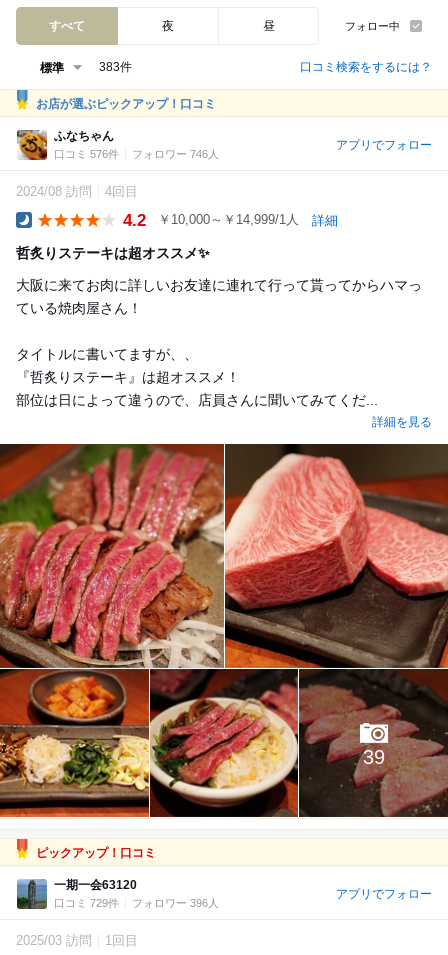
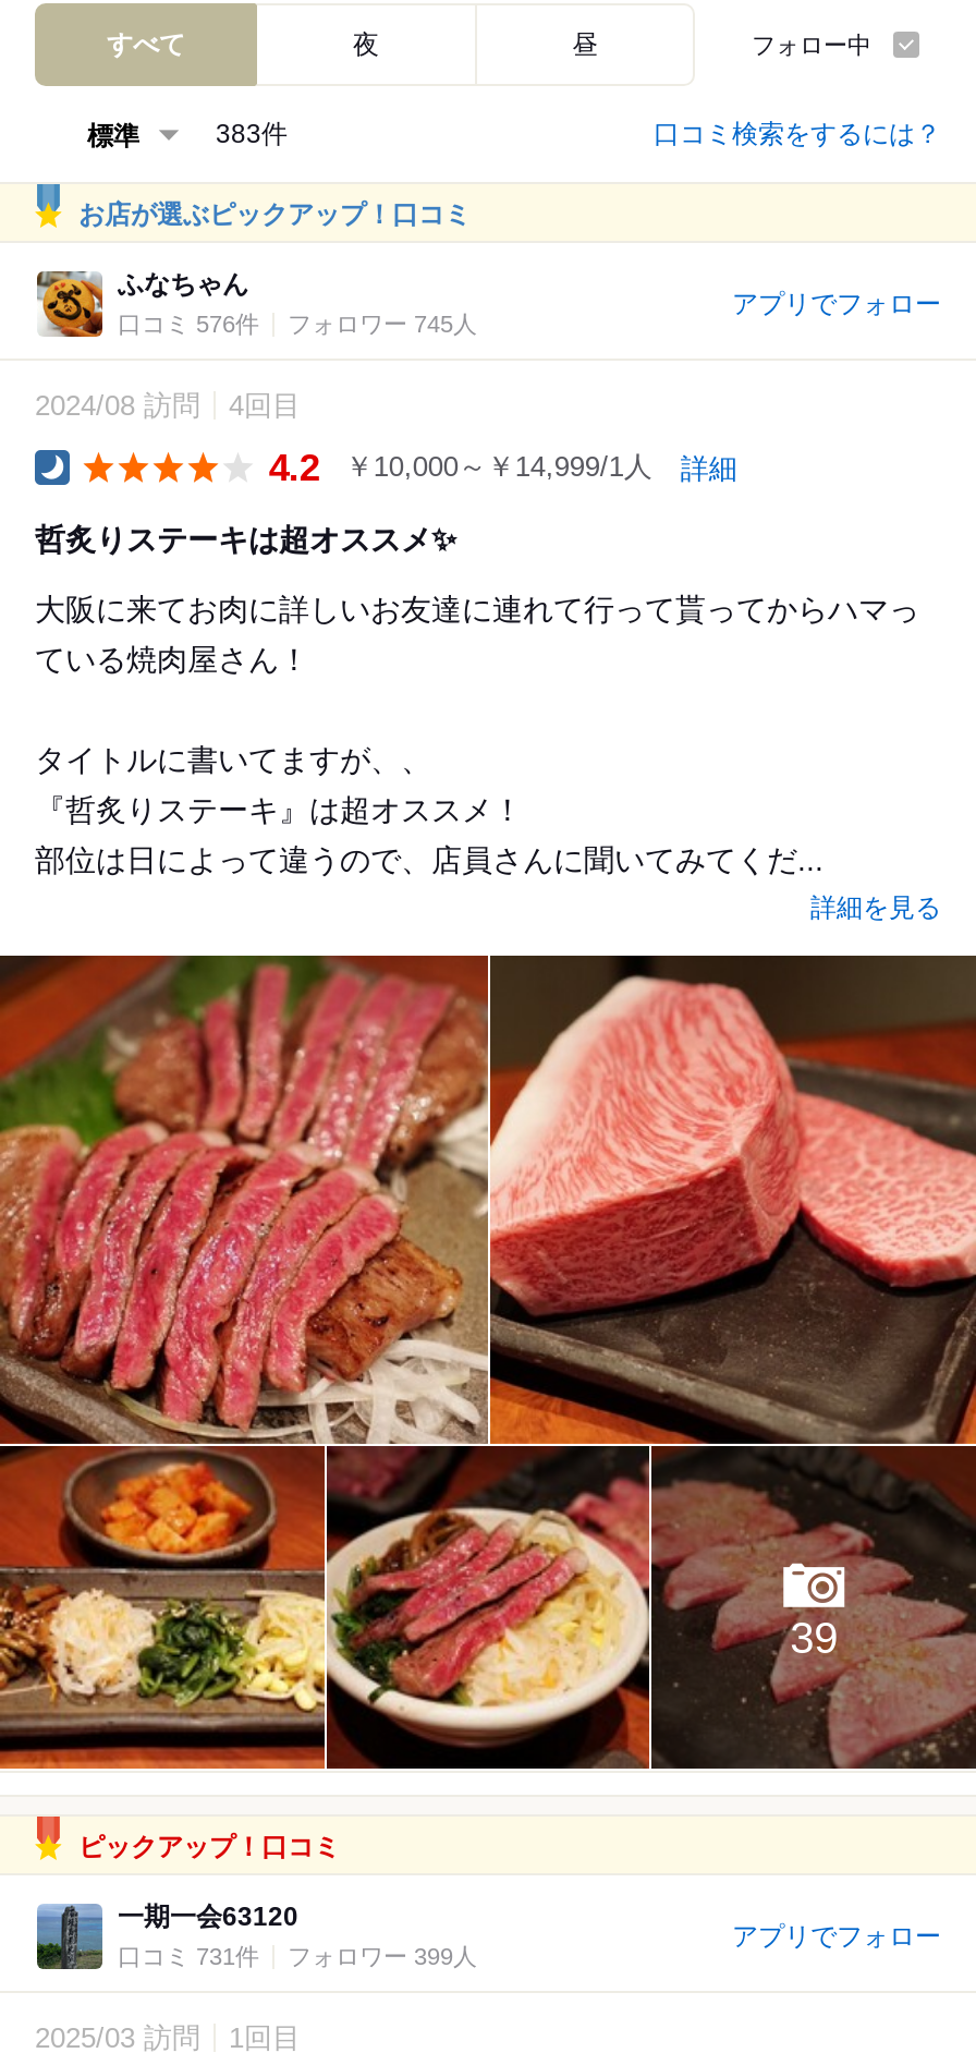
[132,148,219,160] フォロワー 746人 -> [288,311,477,337] フォロワー 745人
[54,897,119,909] 口コミ 729件 -> [118,1943,259,1970] 口コミ 731件
[132,897,219,909] フォロワー 396人 -> [288,1943,477,1970] フォロワー 399人

